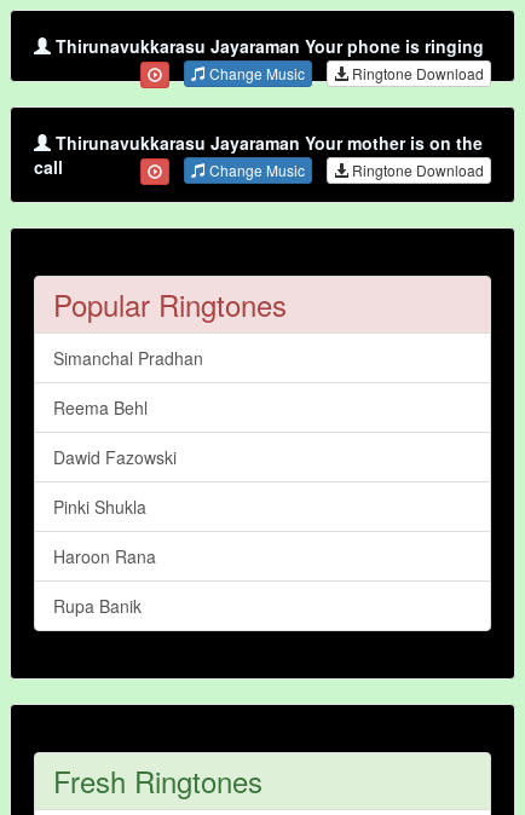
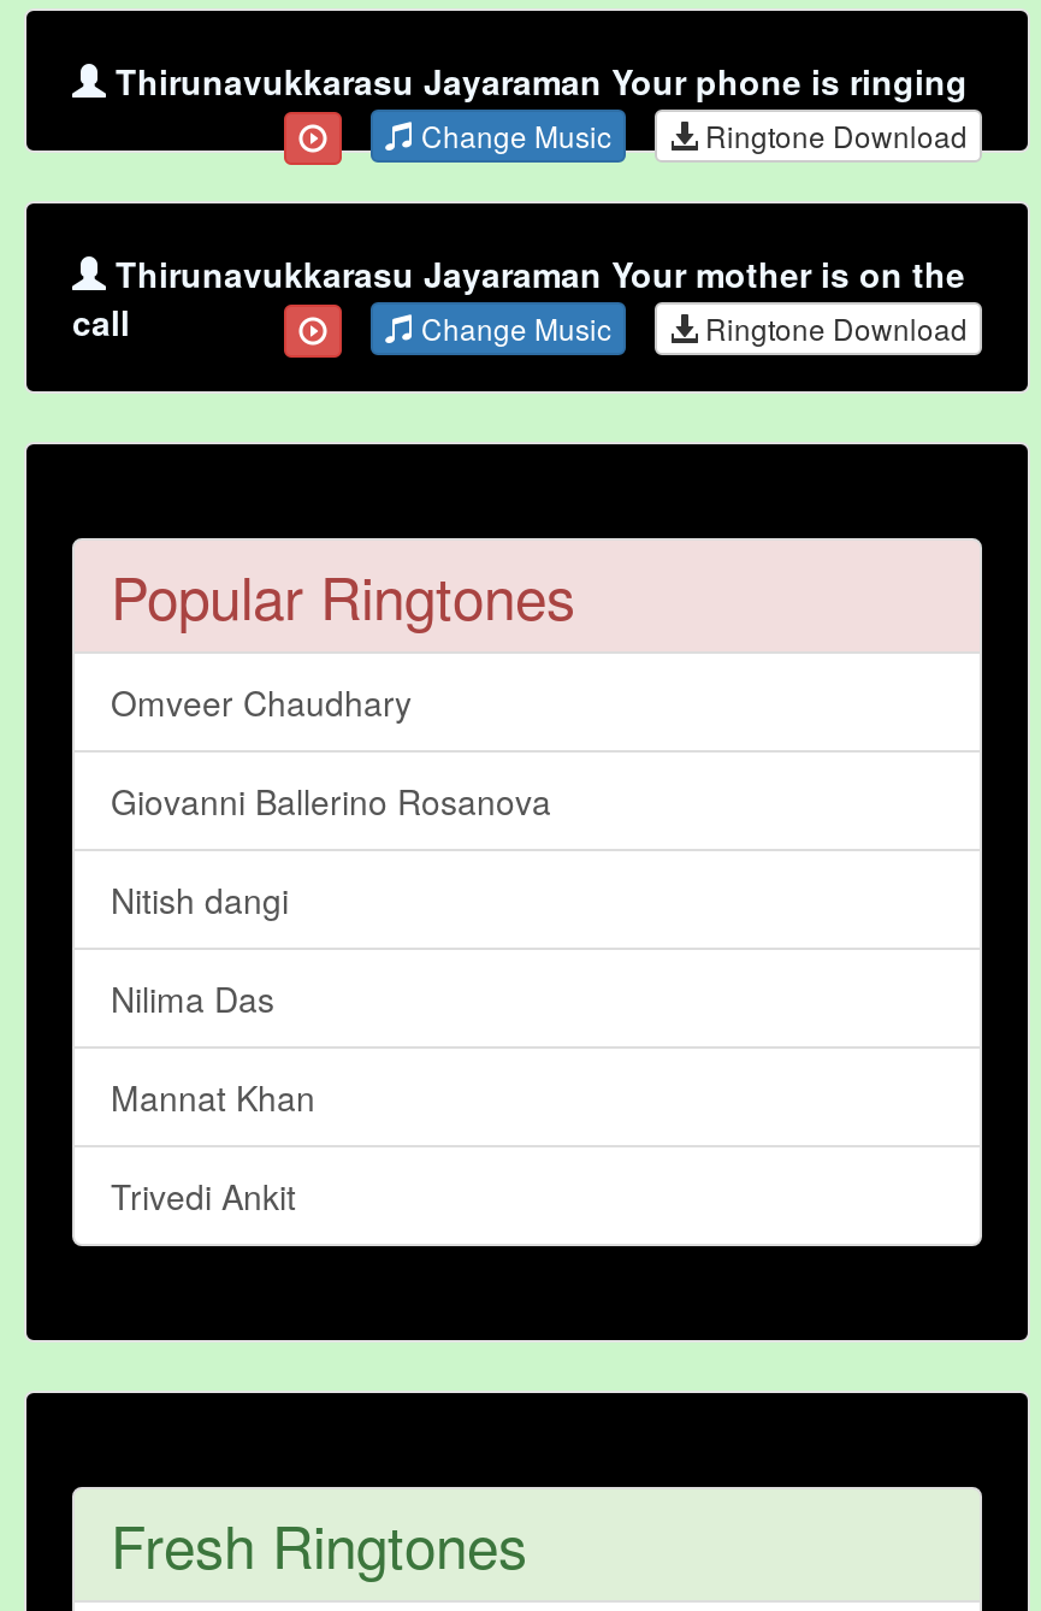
[53,346,203,370] Simanchal Pradhan -> [111,678,412,727] Omveer Chaudhary
[53,396,148,420] Reema Behl -> [111,777,551,825] Giovanni Ballerino Rosanova
[53,445,177,469] Dawid Fazowski -> [111,876,289,924] Nitish dangi
[53,495,146,519] Pinki Shukla -> [111,975,274,1023] Nilima Das
[53,544,156,569] Haroon Rana -> [111,1073,315,1121] Mannat Khan
[53,594,142,618] Rupa Banik -> [111,1172,296,1220] Trivedi Ankit

